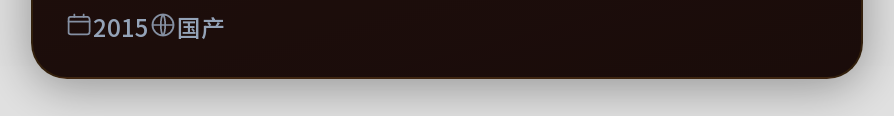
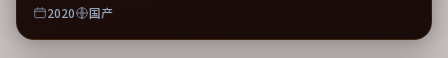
[93,8,225,42] 2015 国产 -> [47,4,113,21] 2020 国产

